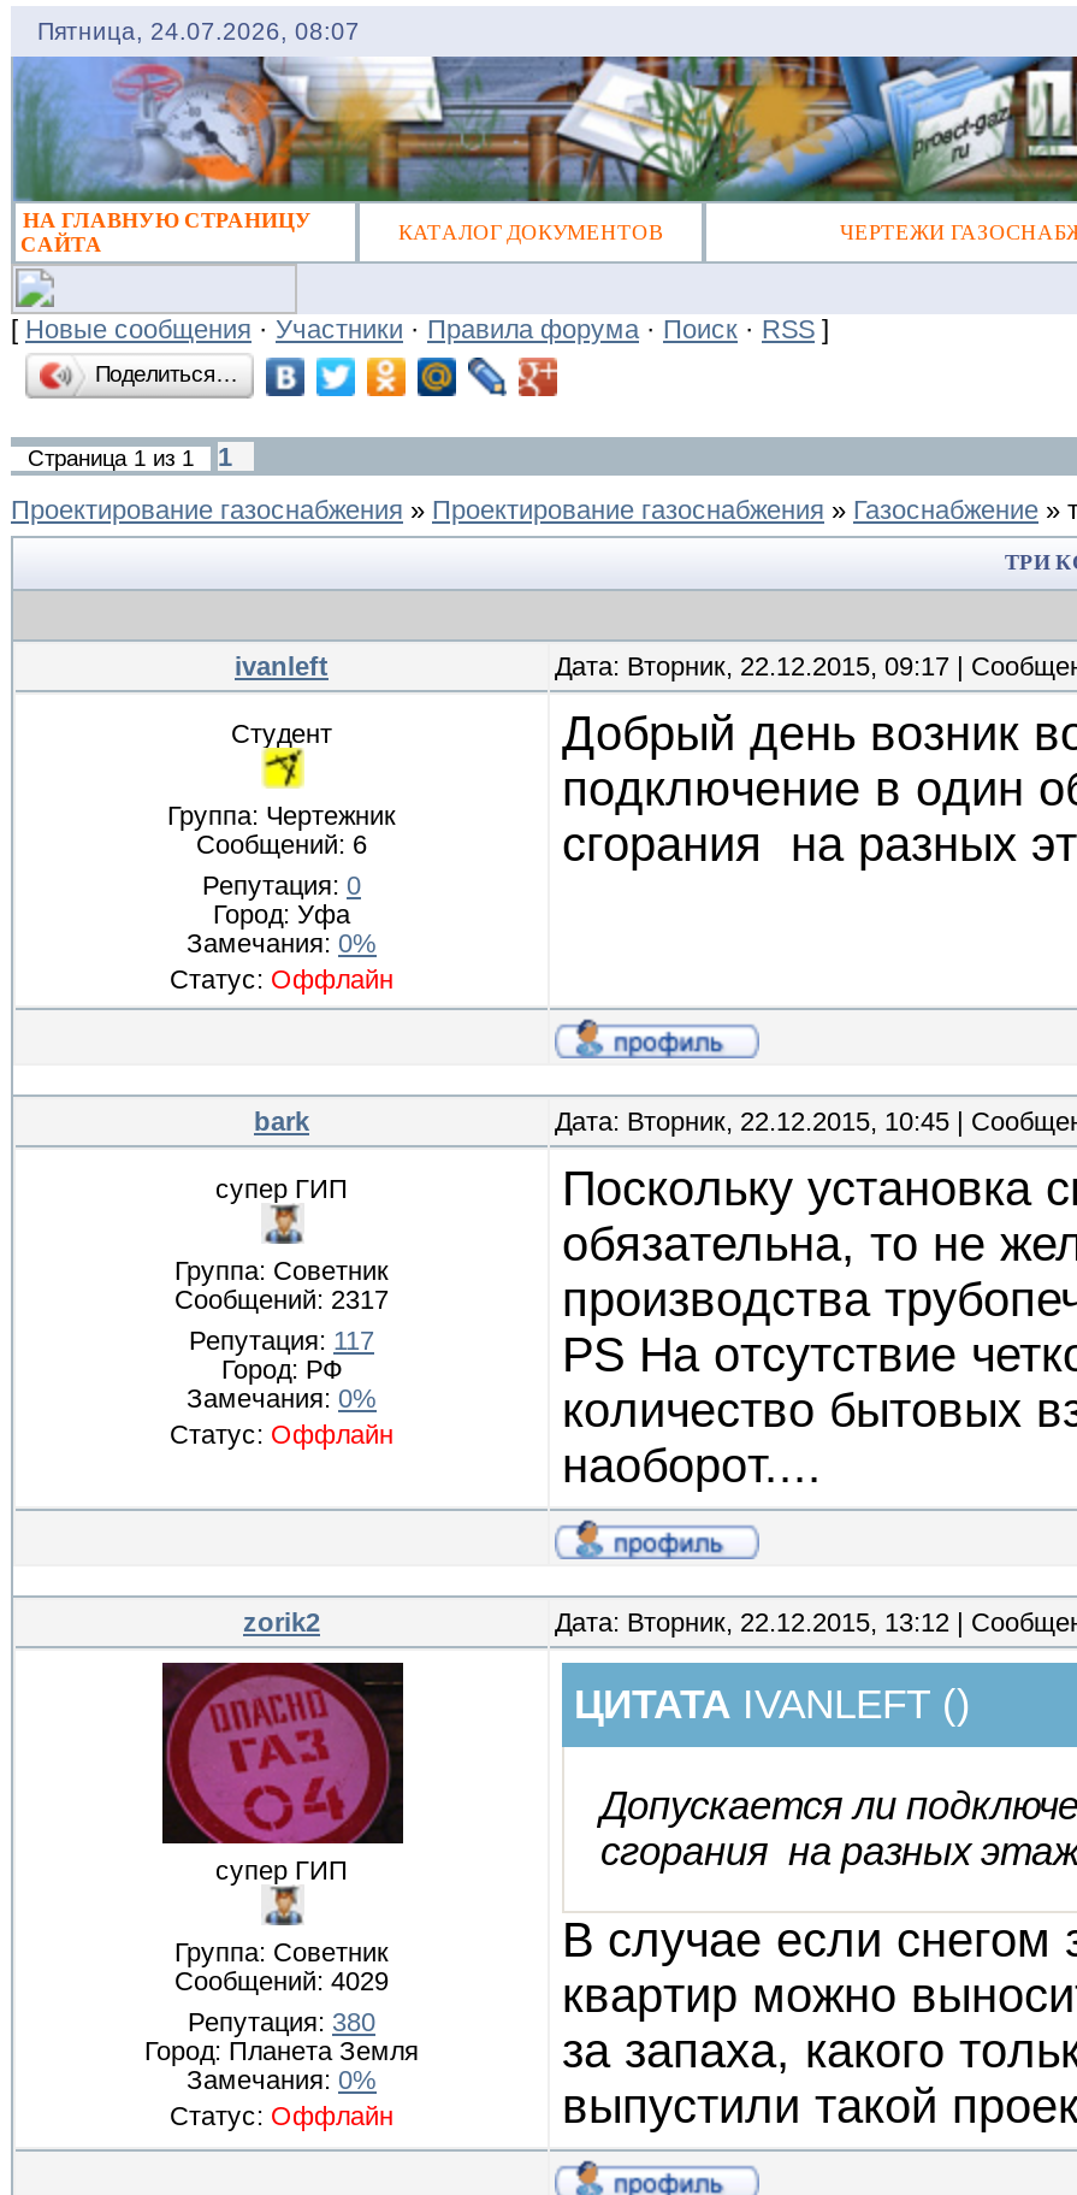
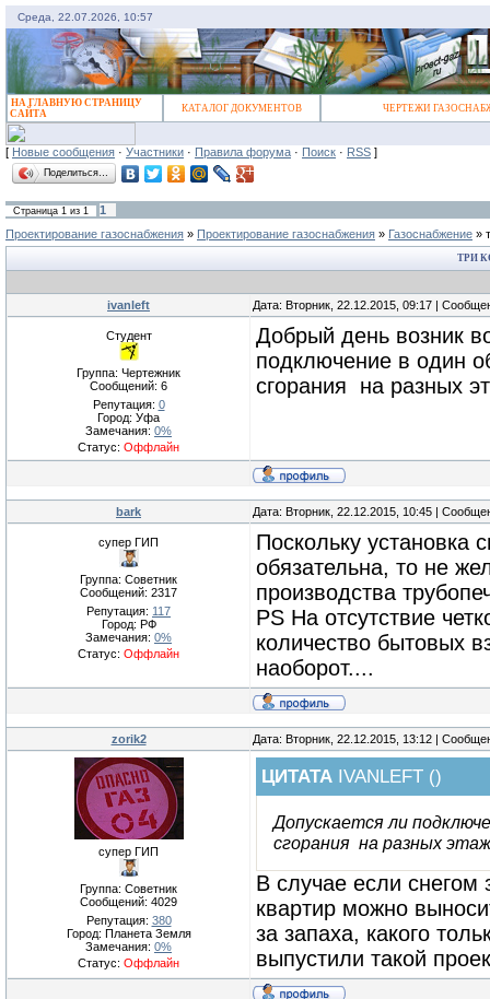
[37,18,360,45] Пятница, 24.07.2026, 08:07 -> [17,11,153,23] Среда, 22.07.2026, 10:57

